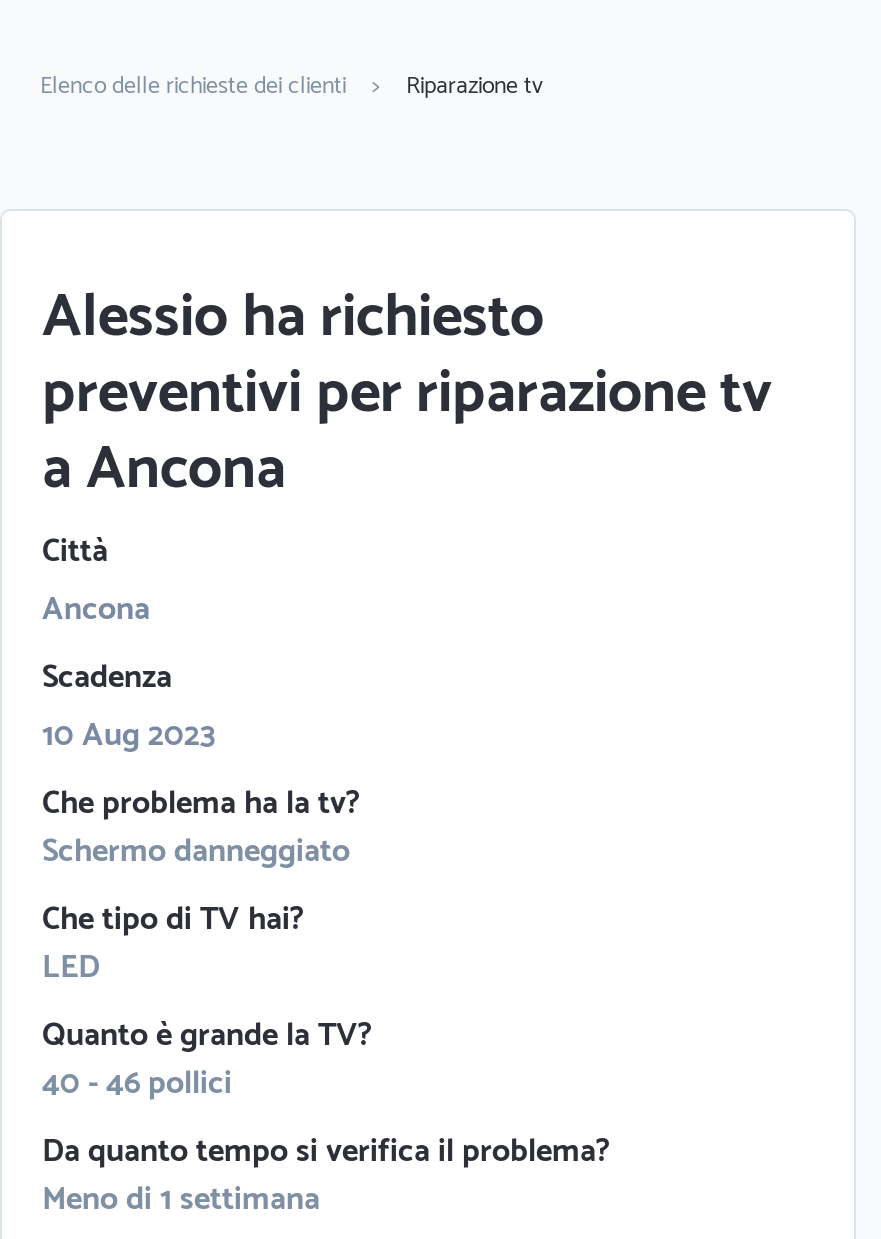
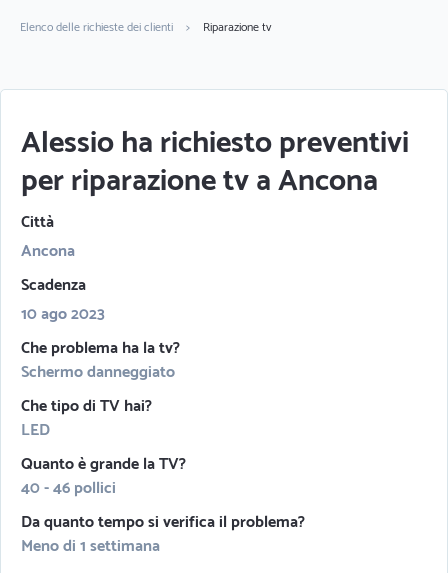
[42,709,216,763] 10 Aug 2023 -> [21,301,105,328] 10 ago 2023

